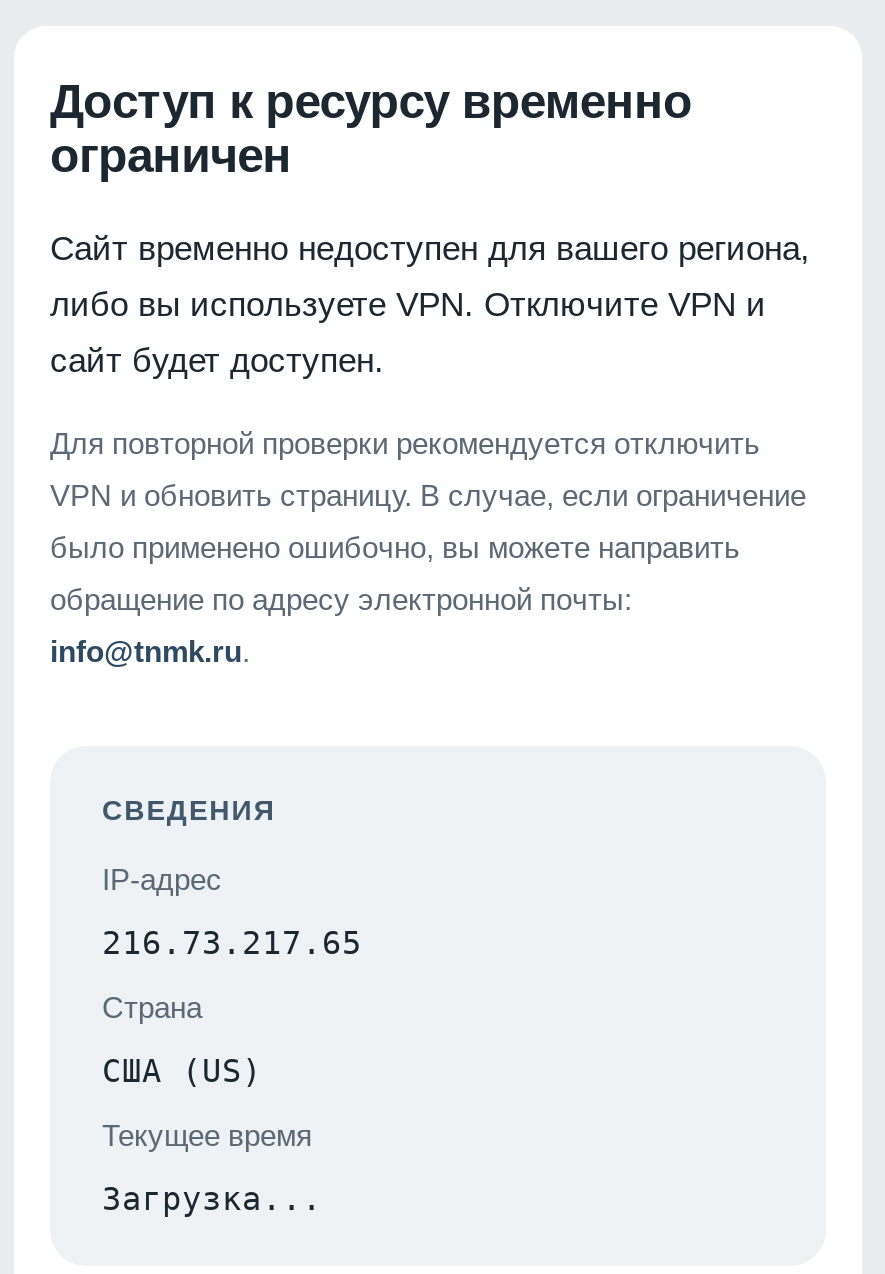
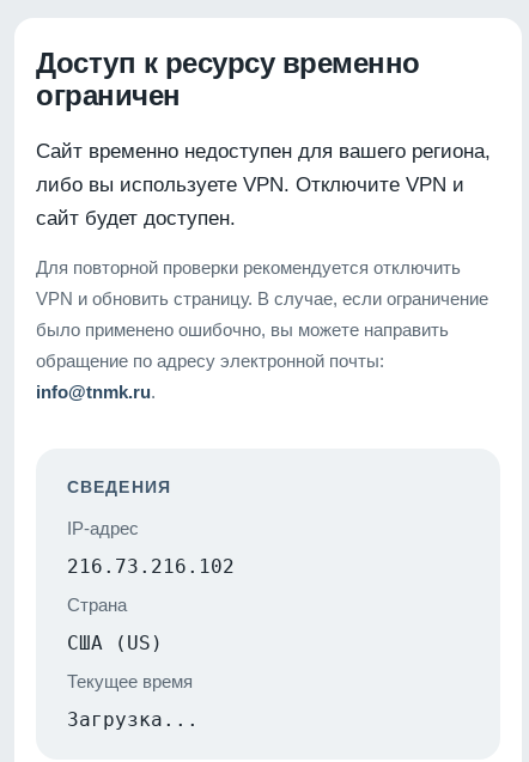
[102,923,362,961] 216.73.217.65 -> [67,554,235,577] 216.73.216.102

